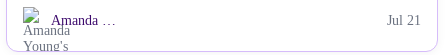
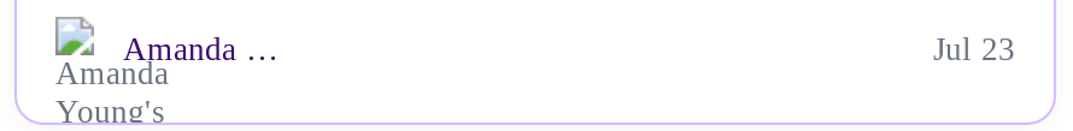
[387,13,421,28] Jul 21 -> [933,32,1015,69] Jul 23

